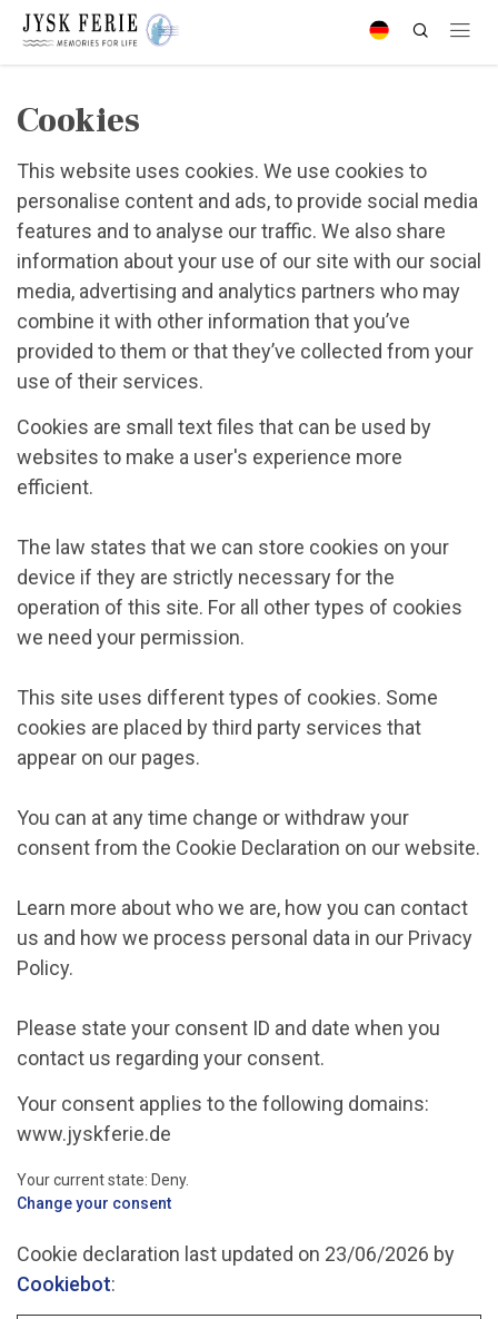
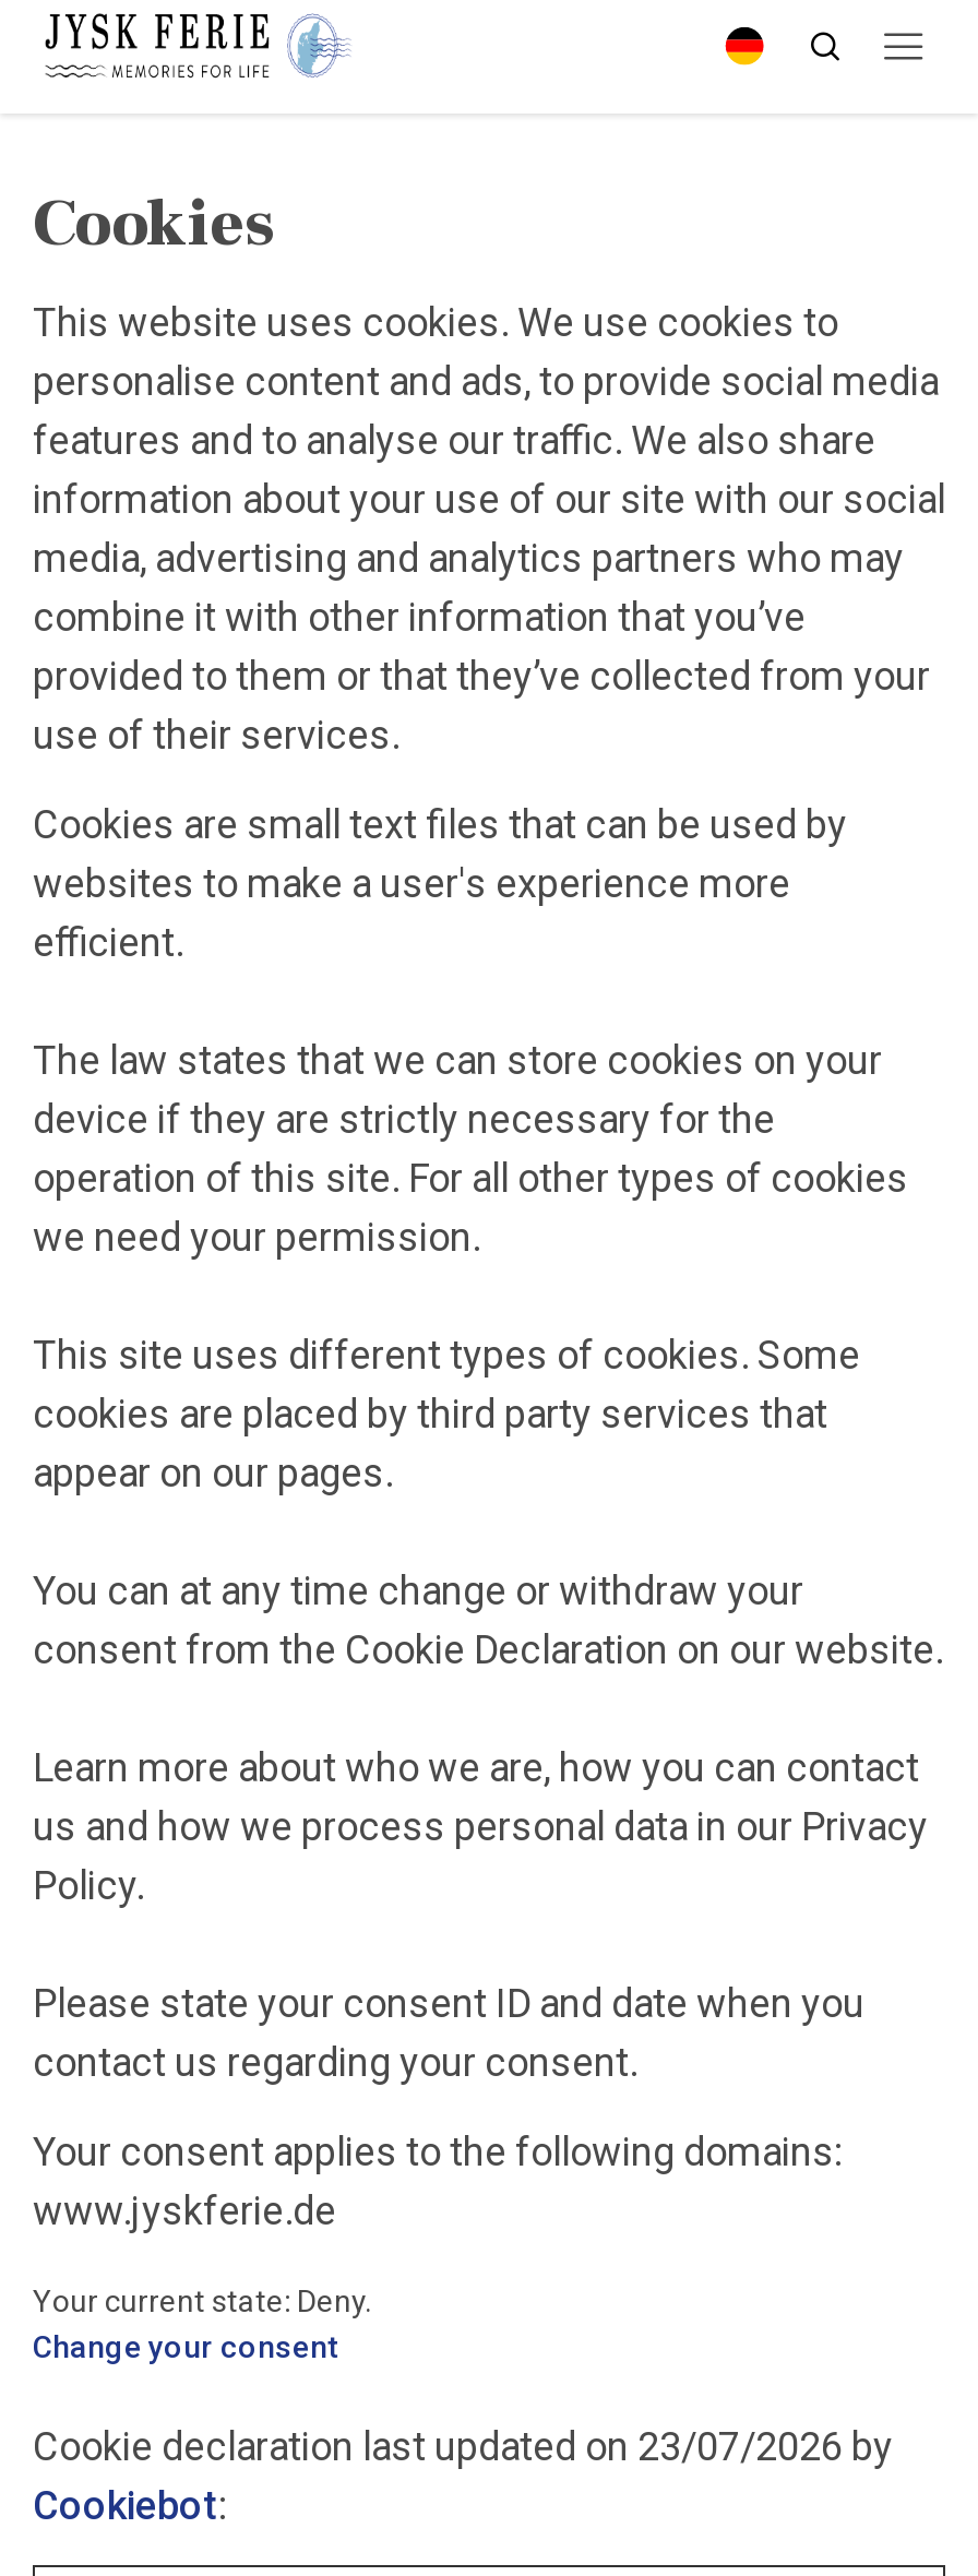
[17,1242,455,1266] Cookie declaration last updated on 23/06/2026 by -> [33,2423,893,2469] Cookie declaration last updated on 23/07/2026 by

